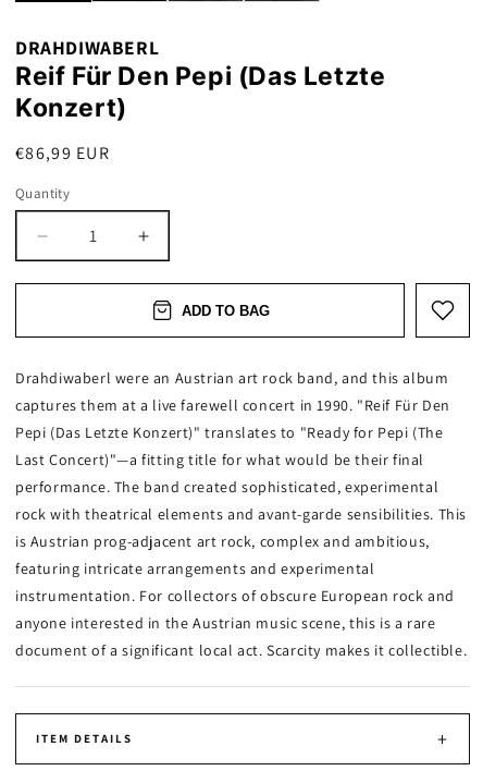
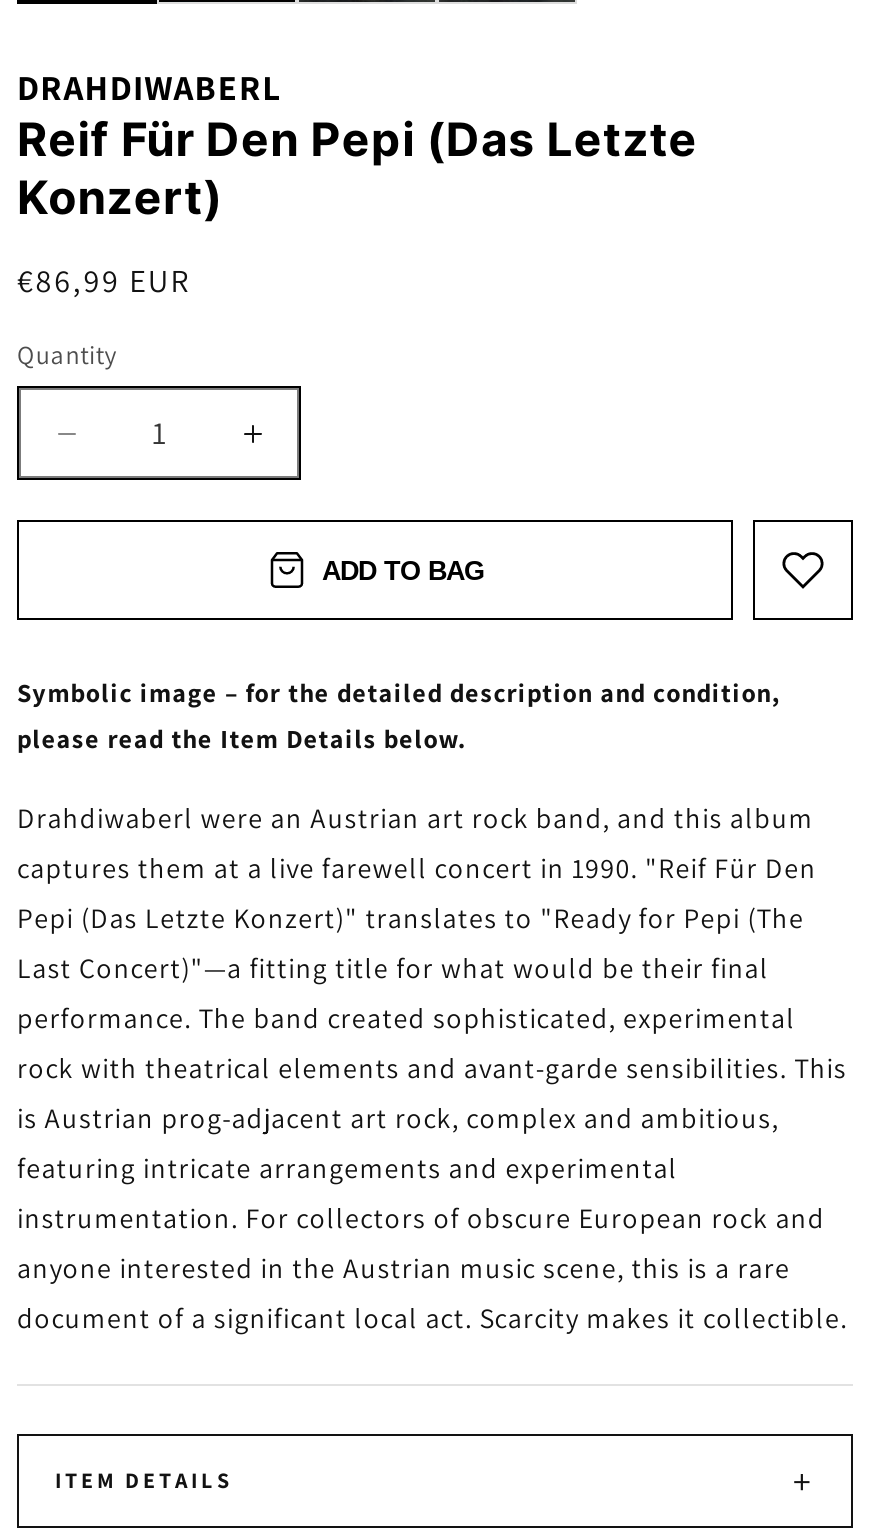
none -> [17,676,781,756] Symbolic image – for the detailed description and condition, | please read the Item Details below.

